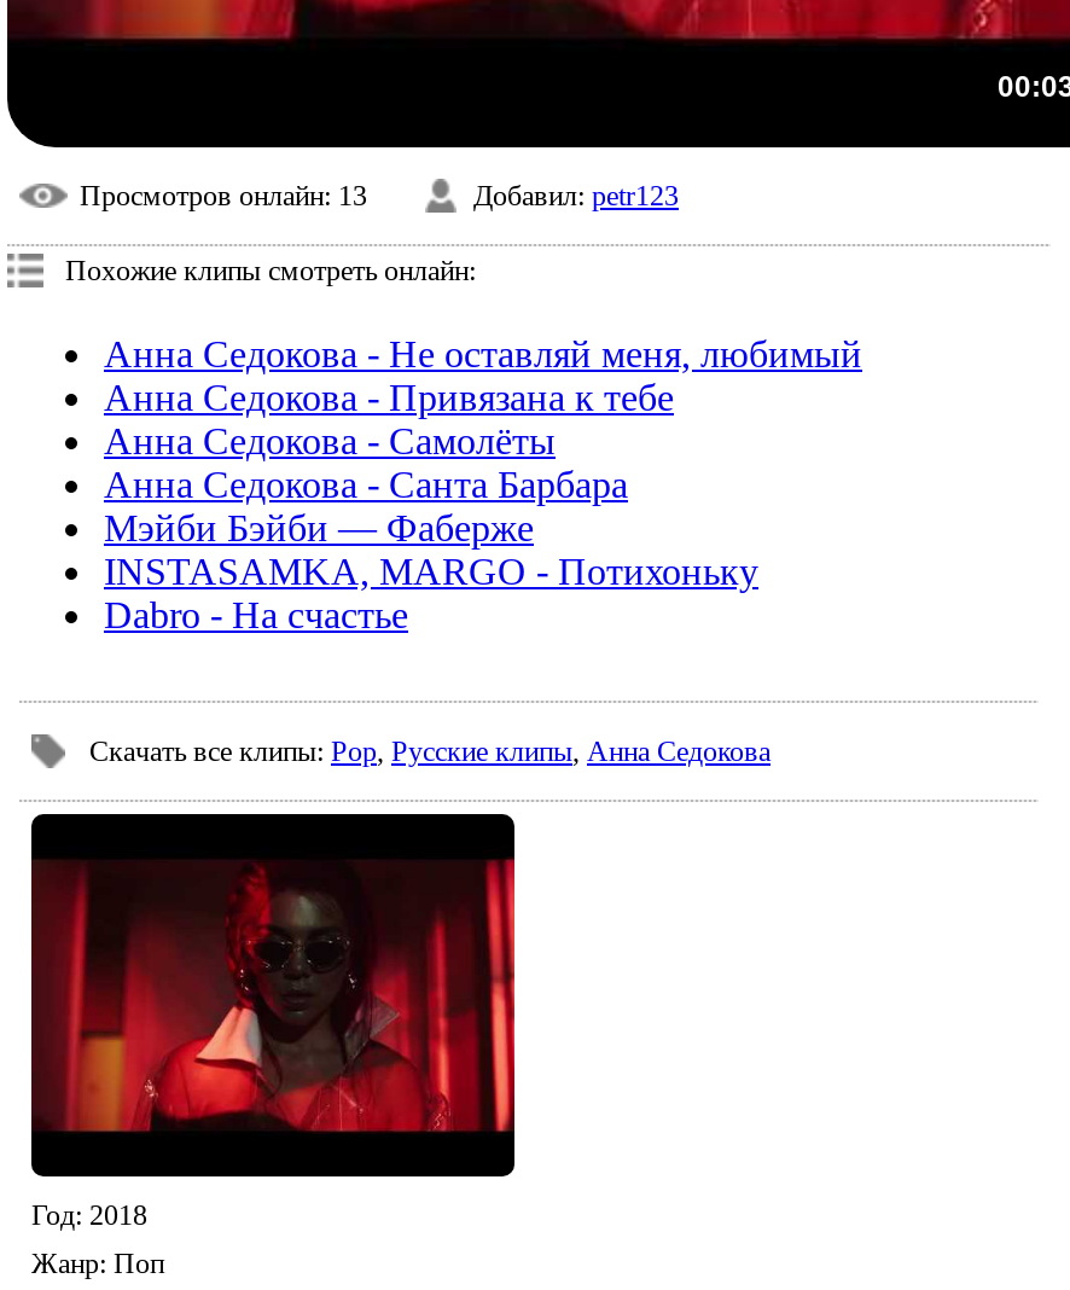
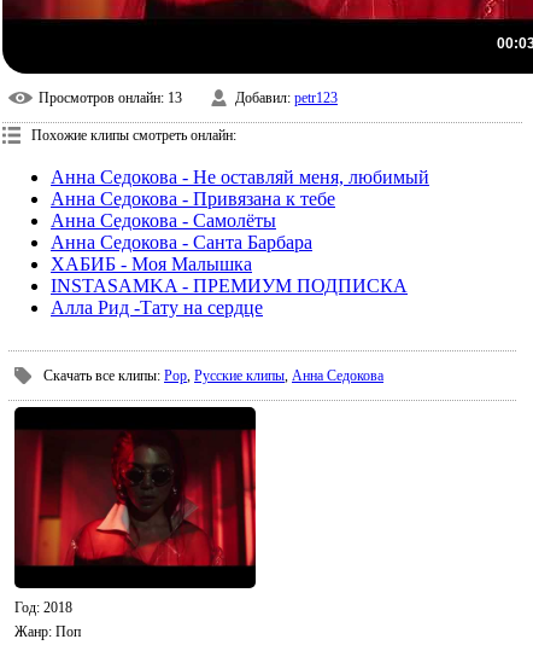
[104,508,758,636] Мэйби Бэйби — Фаберже | INSTASAMKA, MARGO - Потихоньку | Dabro - На счастье -> [51,254,408,318] ХАБИБ - Моя Малышка | INSTASAMKA - ПРЕМИУМ ПОДПИСКА | Алла Рид -Тату на сердце

